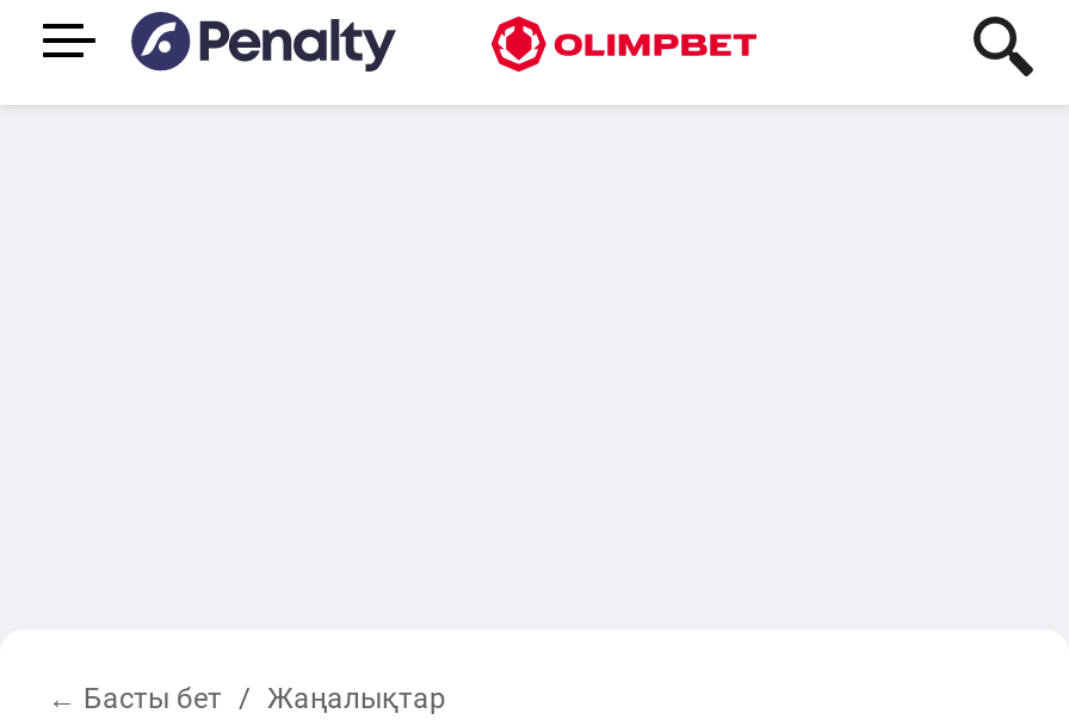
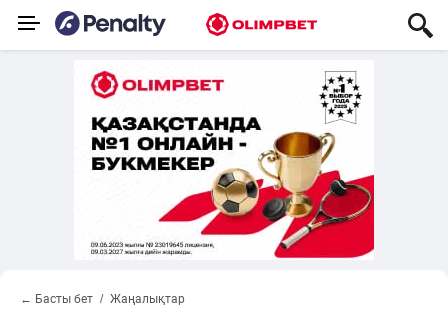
none -> [90,70,375,259] [image]

